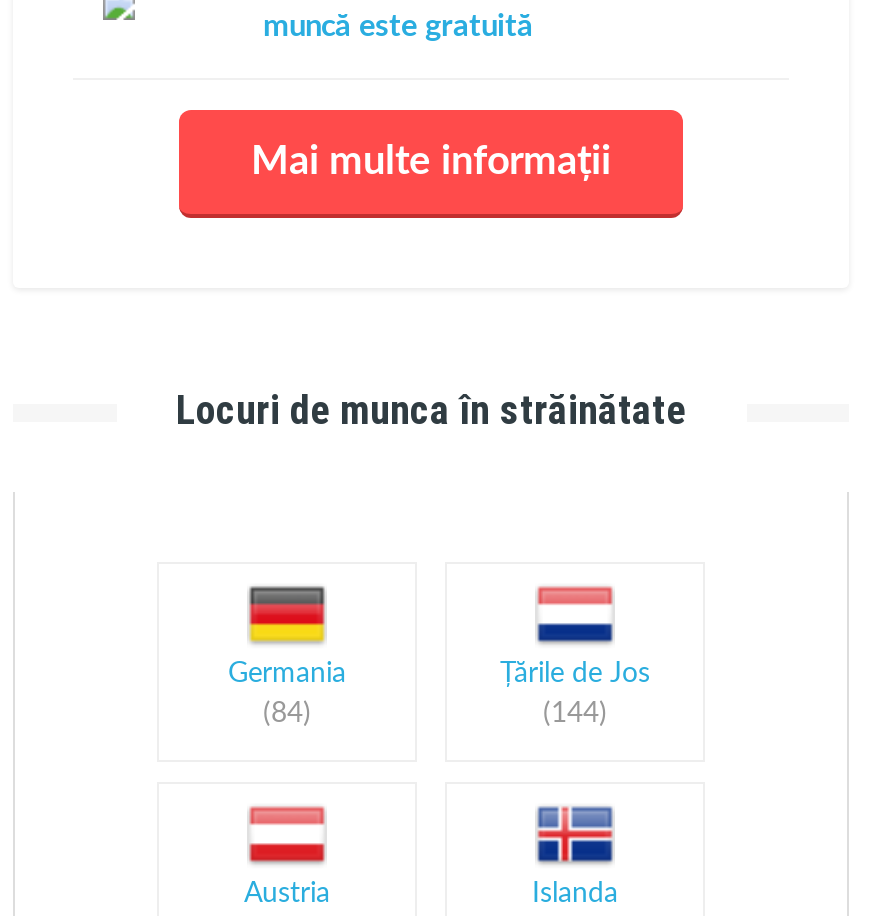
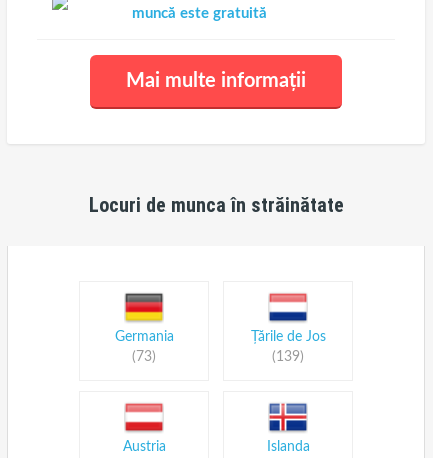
[263,700,311,728] (84) -> [132,350,156,364] (73)
[543,700,607,728] (144) -> [272,350,304,364] (139)

